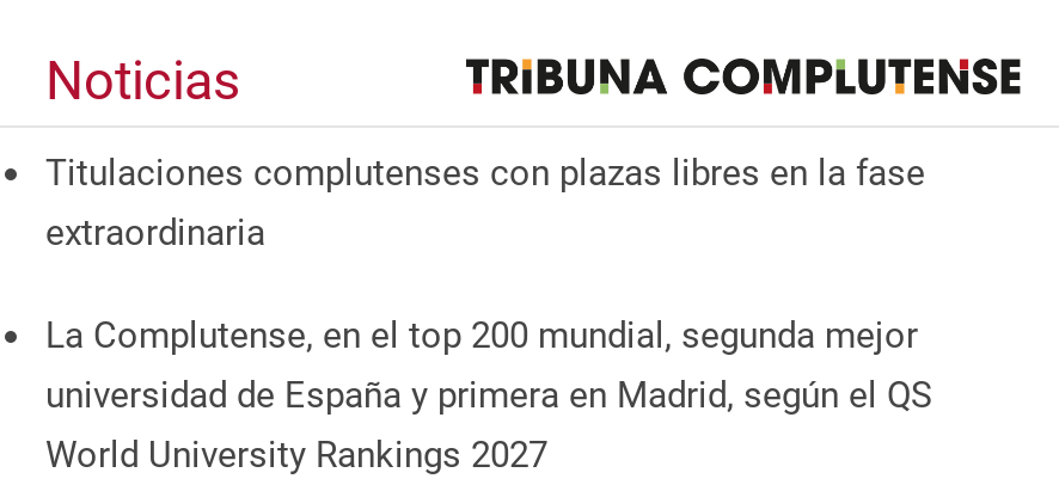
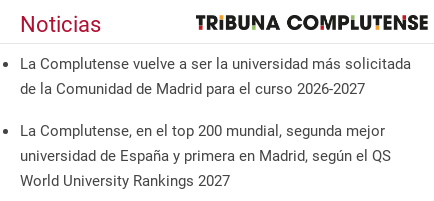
[45,152,925,255] Titulaciones complutenses con plazas libres en la fase | extraordinaria -> [20,55,411,98] La Complutense vuelve a ser la universidad más solicitada | de la Comunidad de Madrid para el curso 2026-2027

